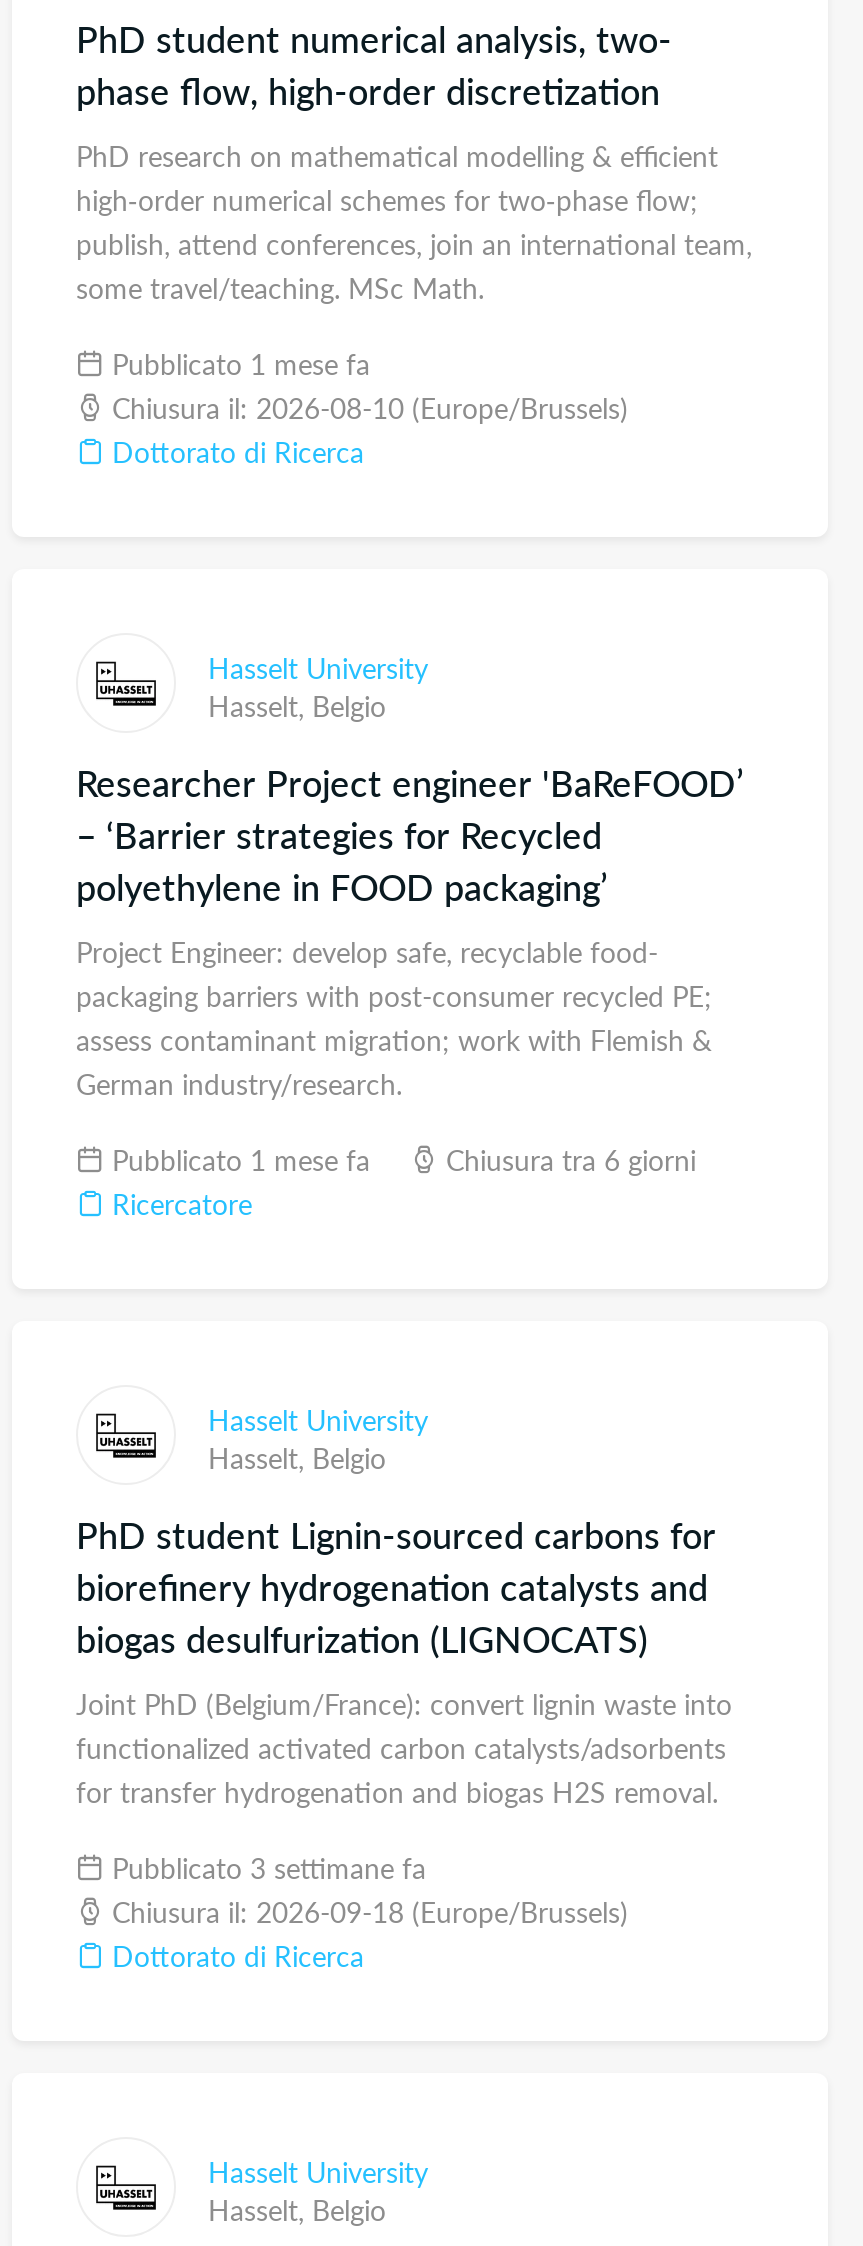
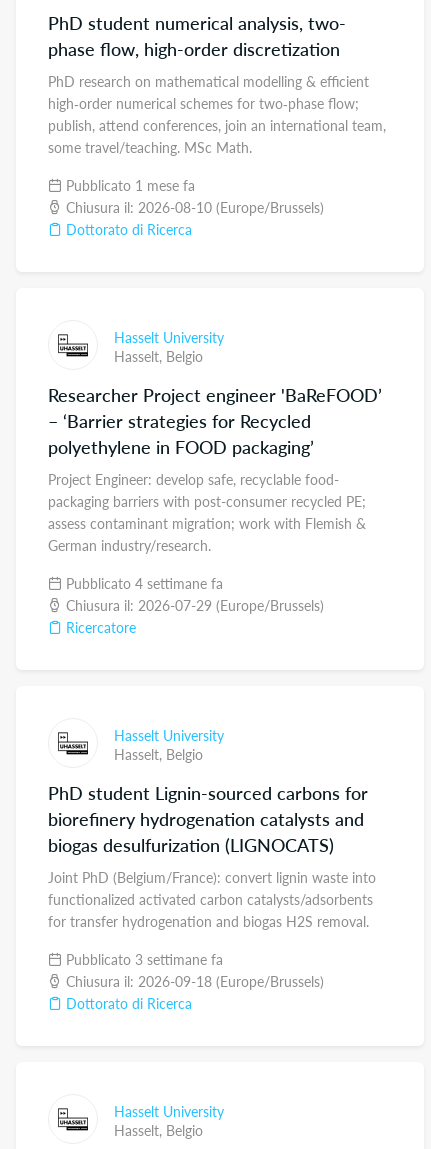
[104,1139,370,1179] Pubblicato 1 mese fa -> [62,573,223,593] Pubblicato 4 settimane fa
[438,1139,696,1179] Chiusura tra 6 giorni -> [62,595,324,615] Chiusura il: 2026-07-29 (Europe/Brussels)

